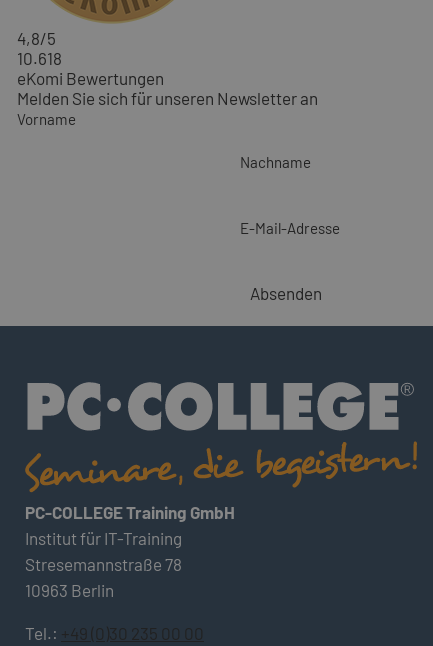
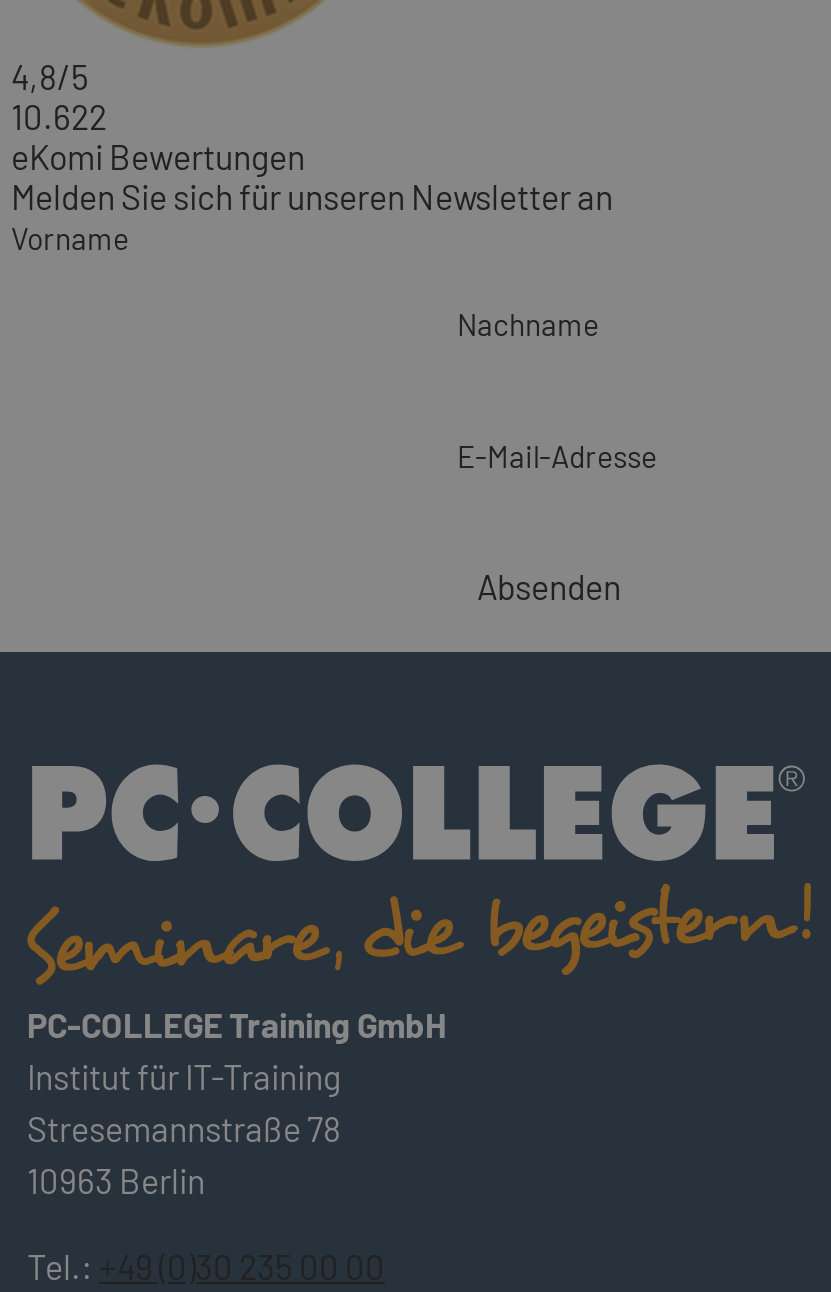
[17,48,62,68] 10.618 -> [11,96,107,136] 10.622

